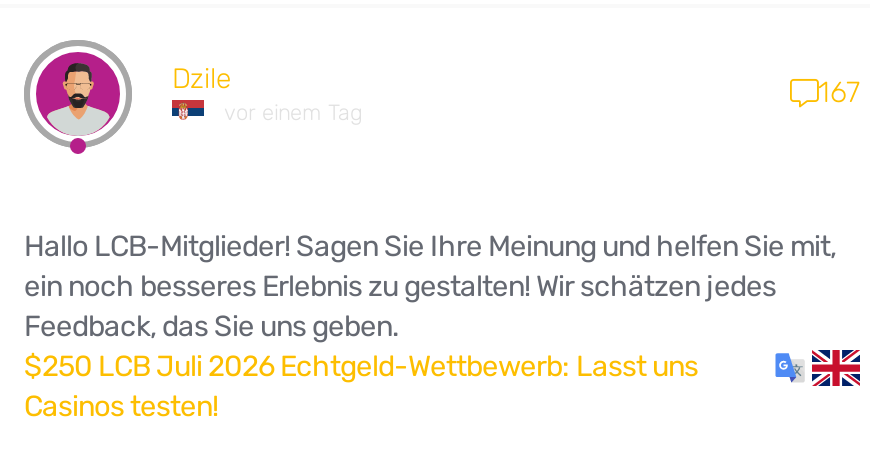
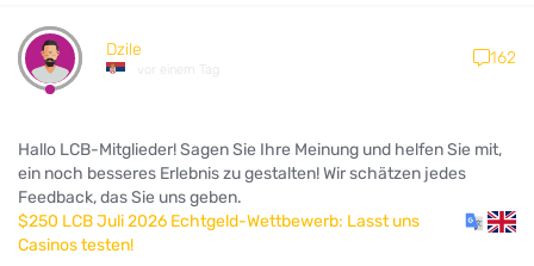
[818,76,860,110] 167 -> [490,48,516,68] 162

